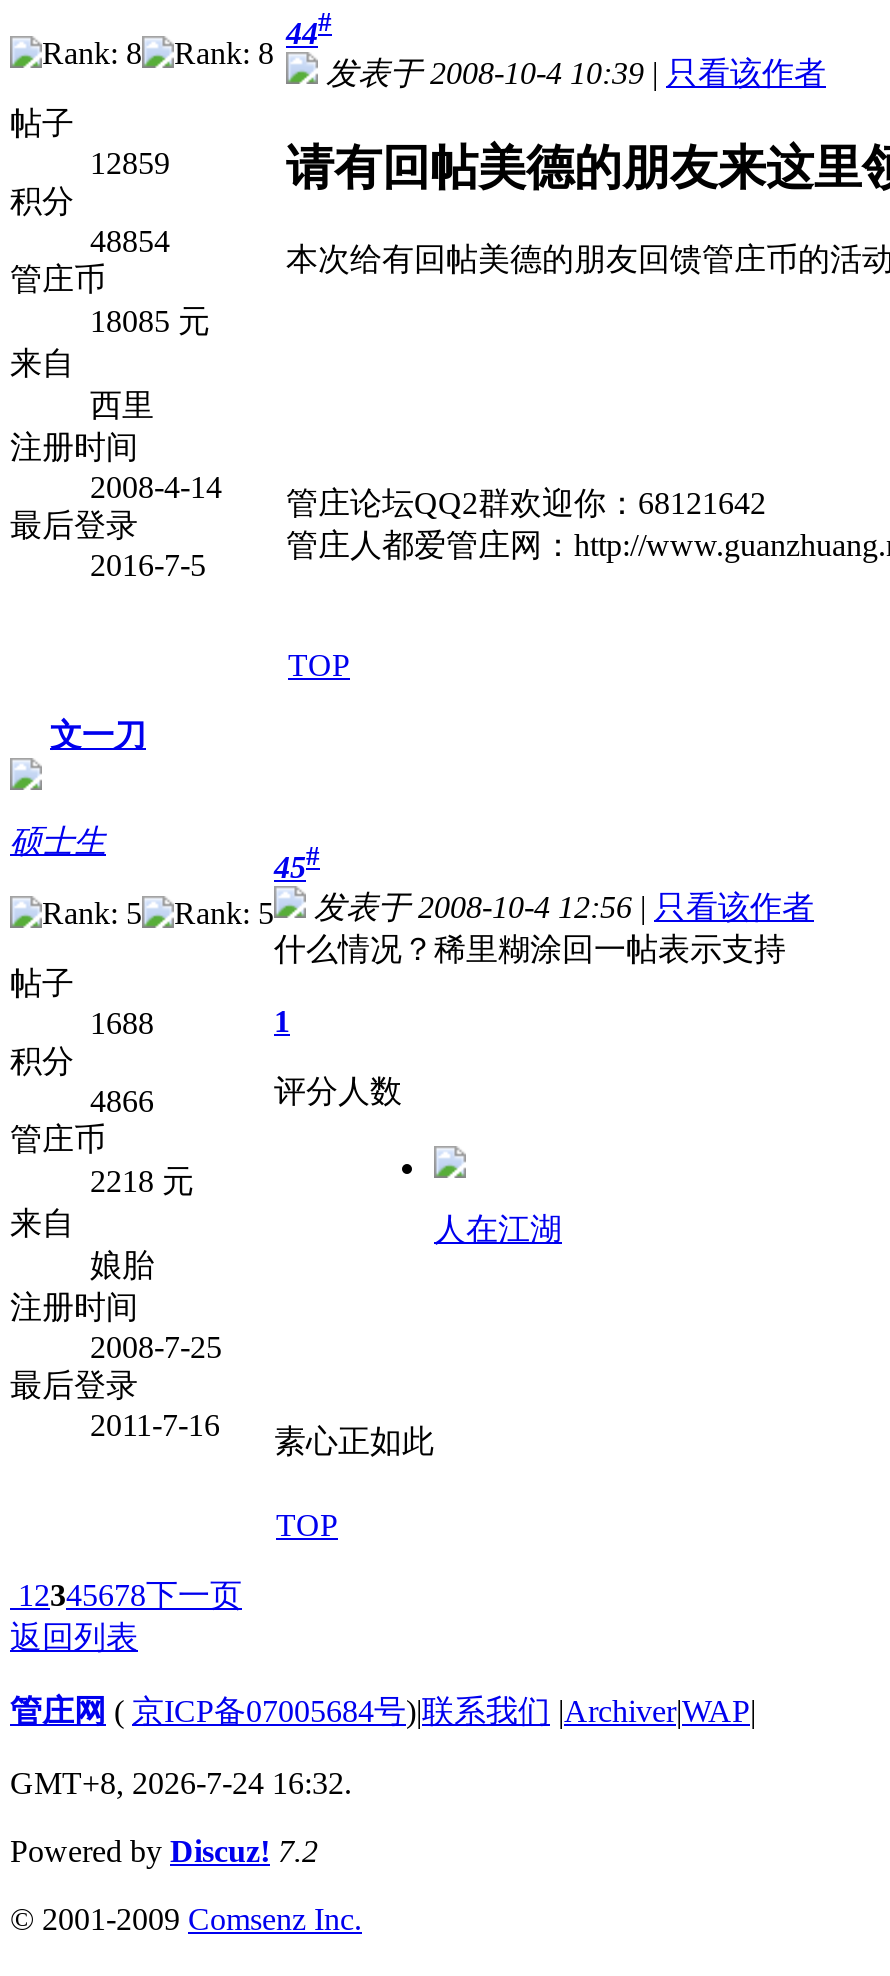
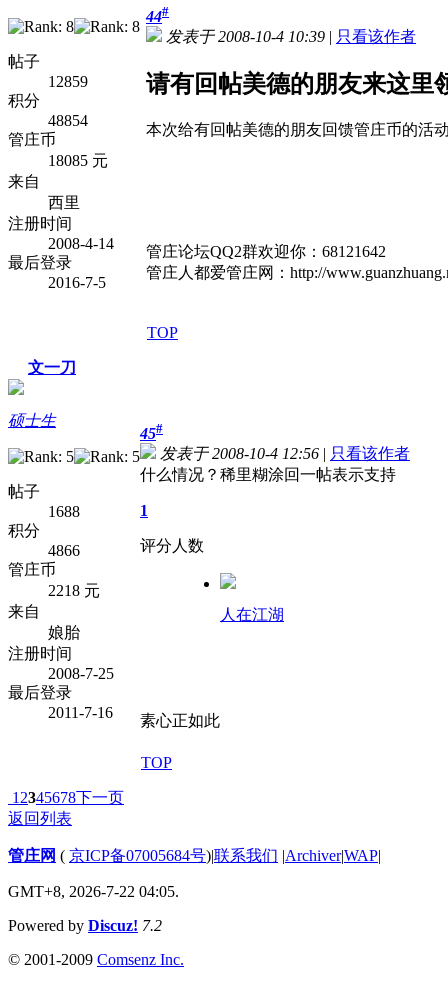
[10,1765,352,1799] GMT+8, 2026-7-24 16:32. -> [8,883,179,900] GMT+8, 2026-7-22 04:05.

